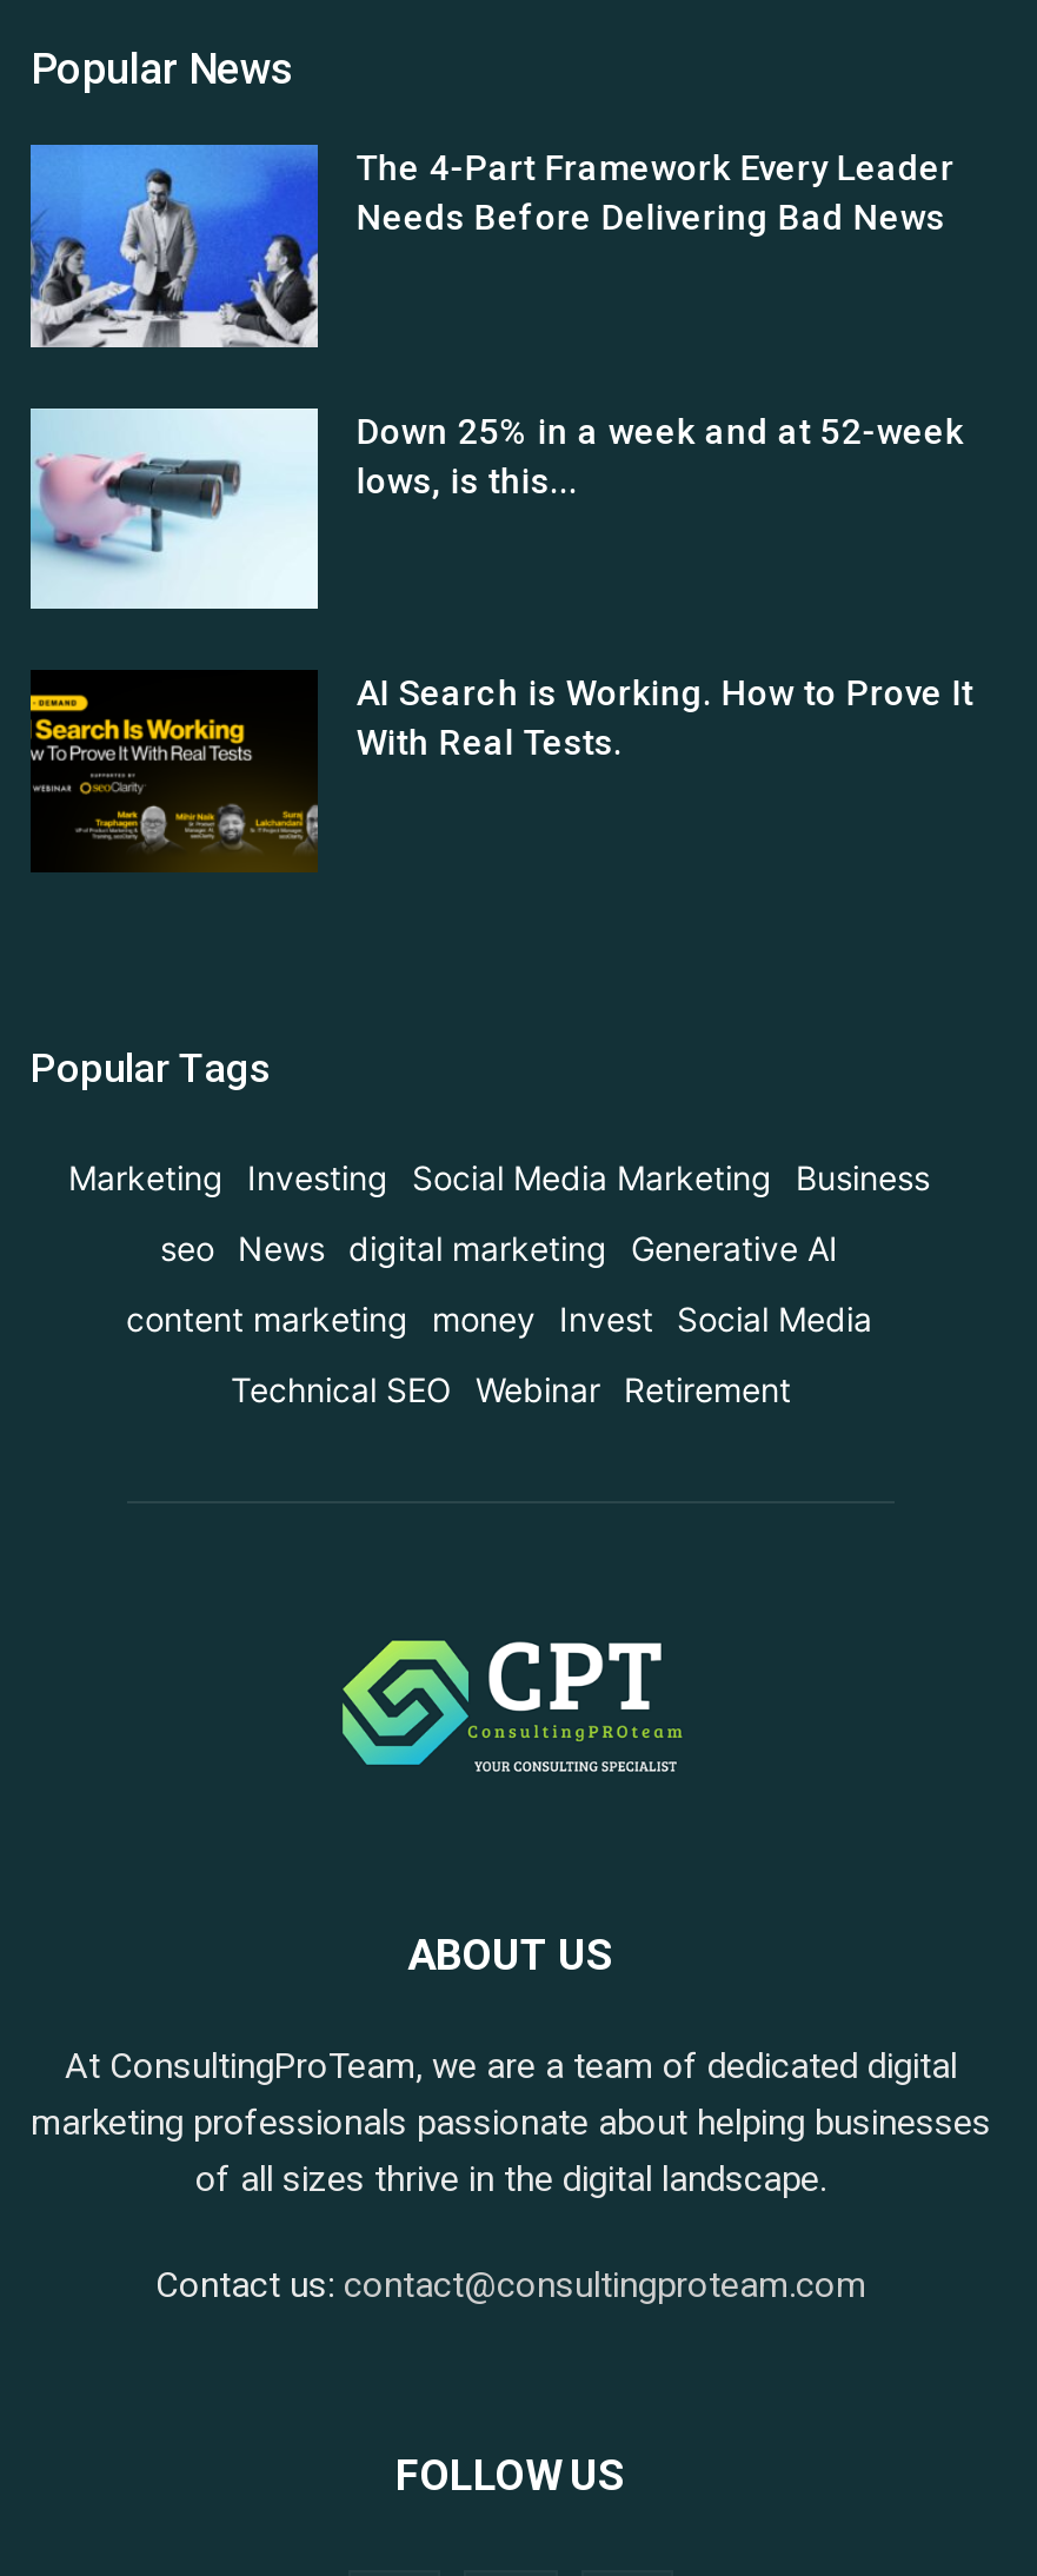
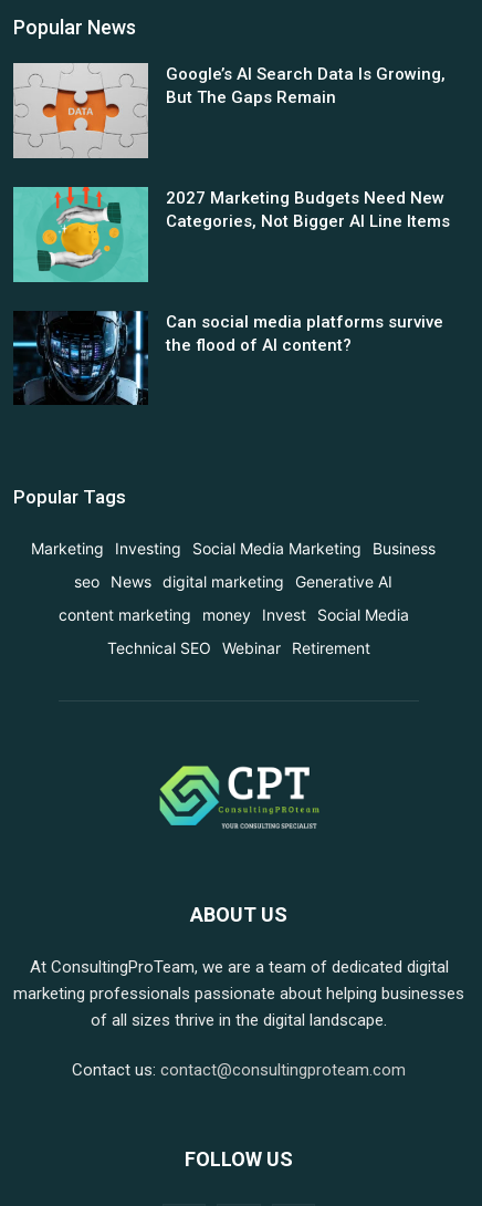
[28,144,954,348] [image] | The 4-Part Framework Every Leader | Needs Before Delivering Bad News -> [12,62,446,158] [image] | Google’s AI Search Data Is Growing, | But The Gaps Remain
[28,405,964,610] [image] | Down 25% in a week and at 52-week | lows, is this... -> [12,186,450,282] [image] | 2027 Marketing Budgets Need New | Categories, Not Bigger AI Line Items
[28,669,973,874] [image] | AI Search is Working. How to Prove It | With Real Tests. -> [12,310,444,406] [image] | Can social media platforms survive | the flood of AI content?

